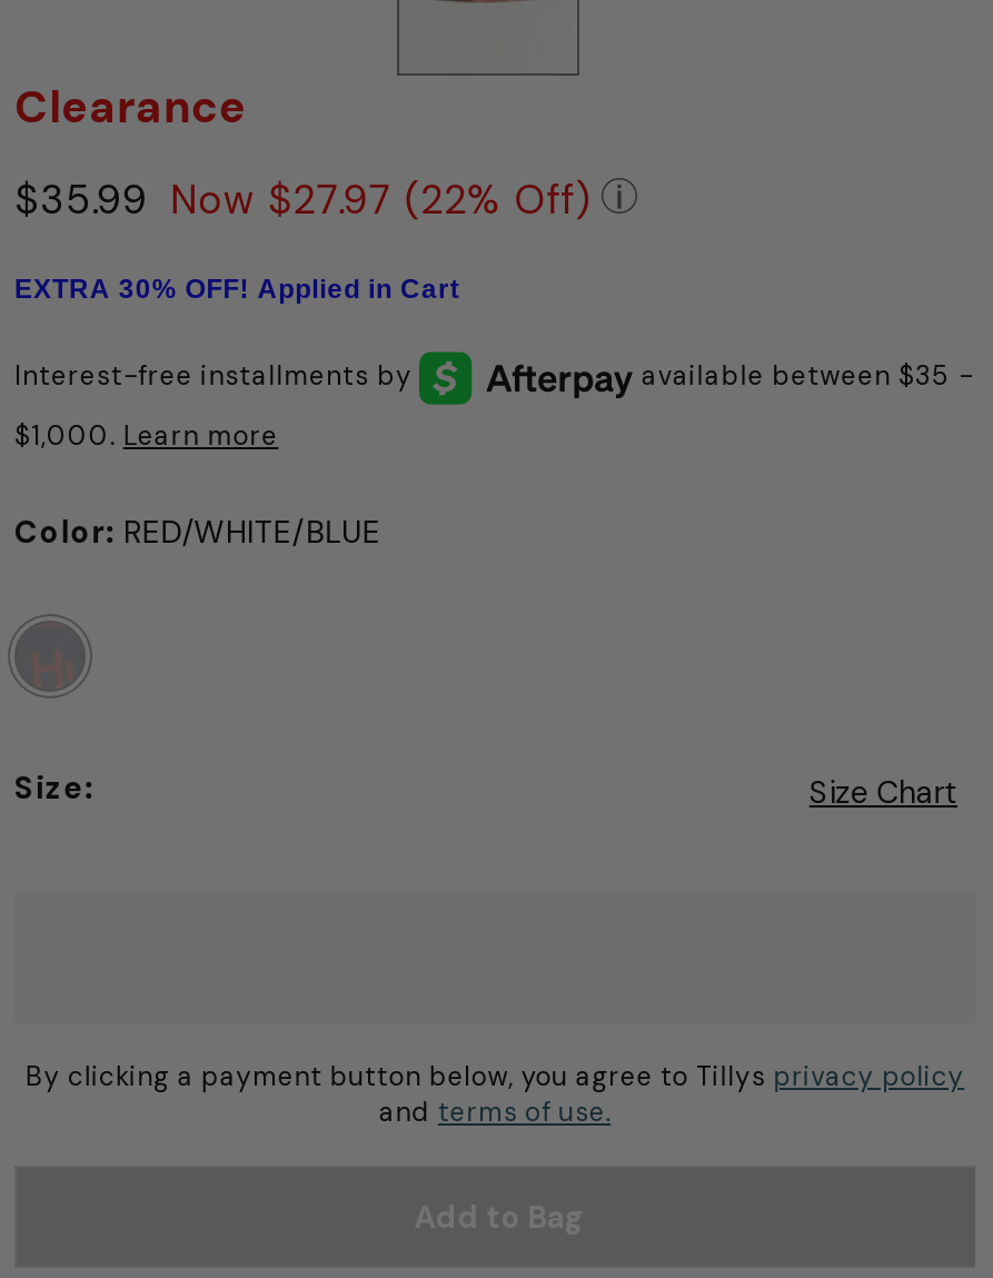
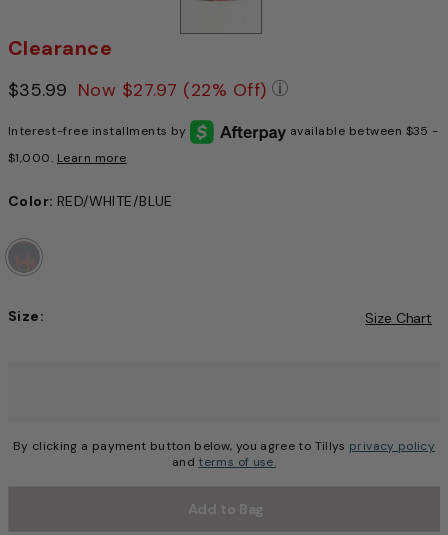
[14,274,460,305] EXTRA 30% OFF! Applied in Cart -> none

